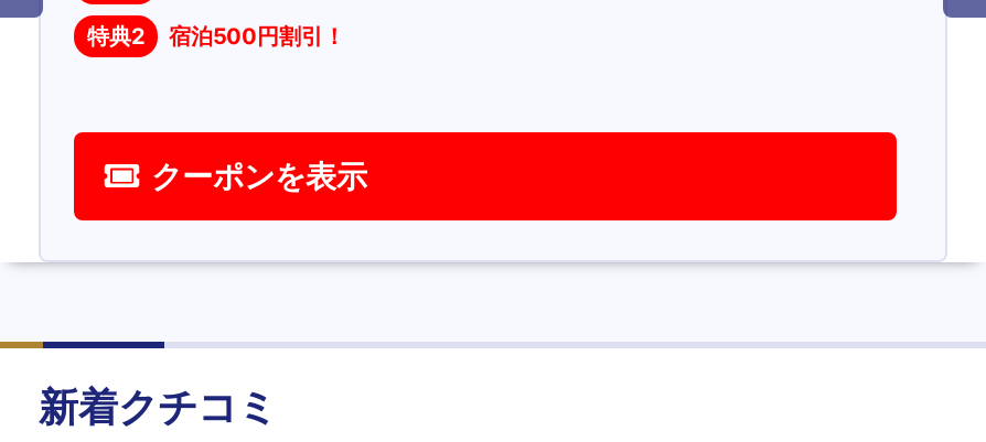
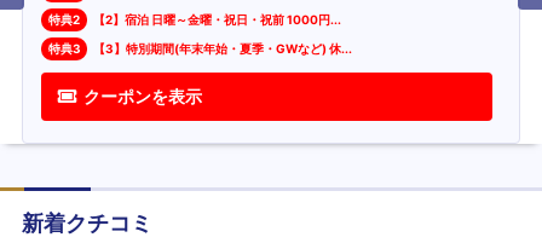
[169,22,345,48] 宿泊500円割引！ -> [48,12,352,55] 【2】宿泊 日曜～金曜・祝日・祝前 1000円... | 特典3 | 【3】特別期間(年末年始・夏季・GWなど) 休...

